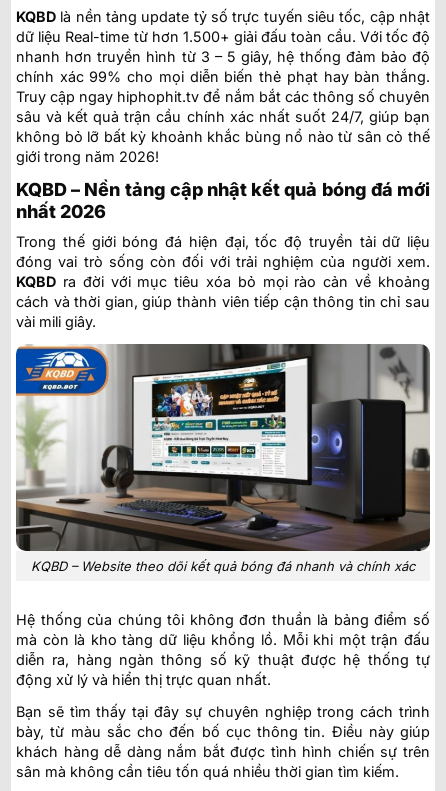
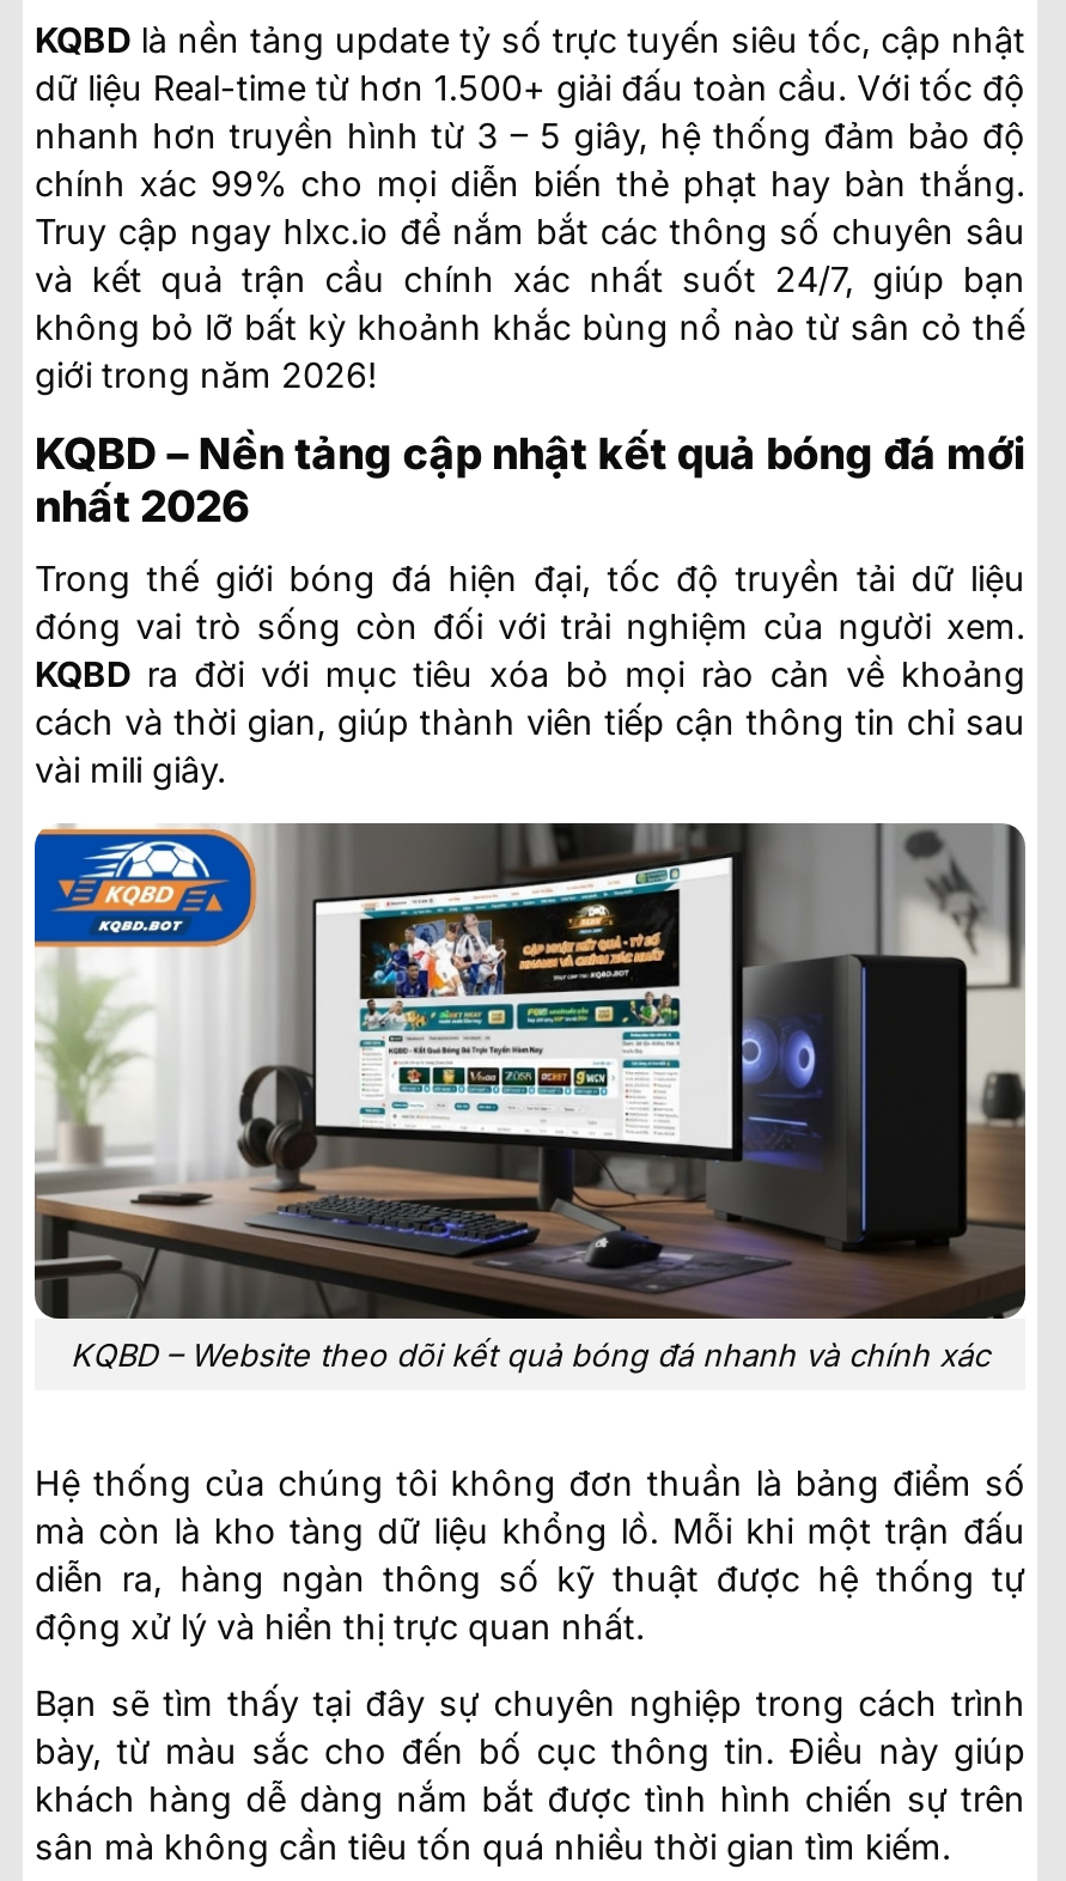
[16,88,430,125] Truy cập ngay hiphophit.tv để nắm bắt các thông số chuyên | sâu và kết quả trận cầu chính xác nhất suốt 24/7, giúp bạn -> [35,211,1025,299] Truy cập ngay hlxc.io để nắm bắt các thông số chuyên sâu | và kết quả trận cầu chính xác nhất suốt 24/7, giúp bạn

